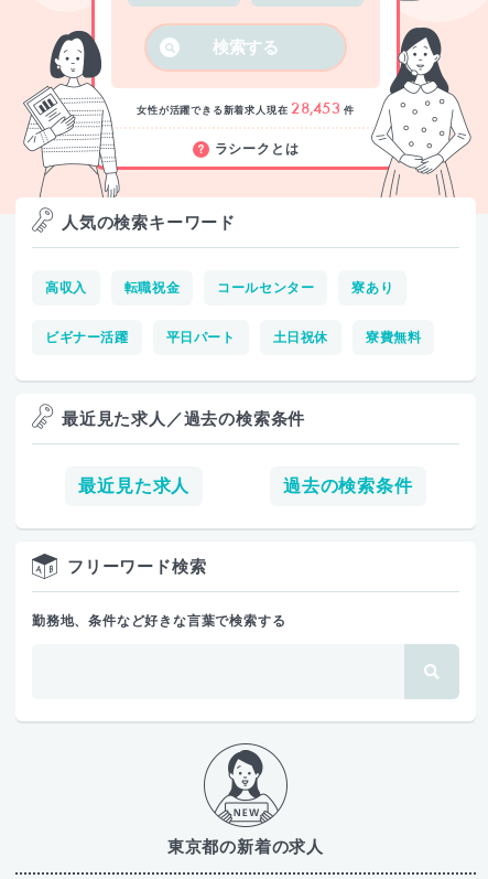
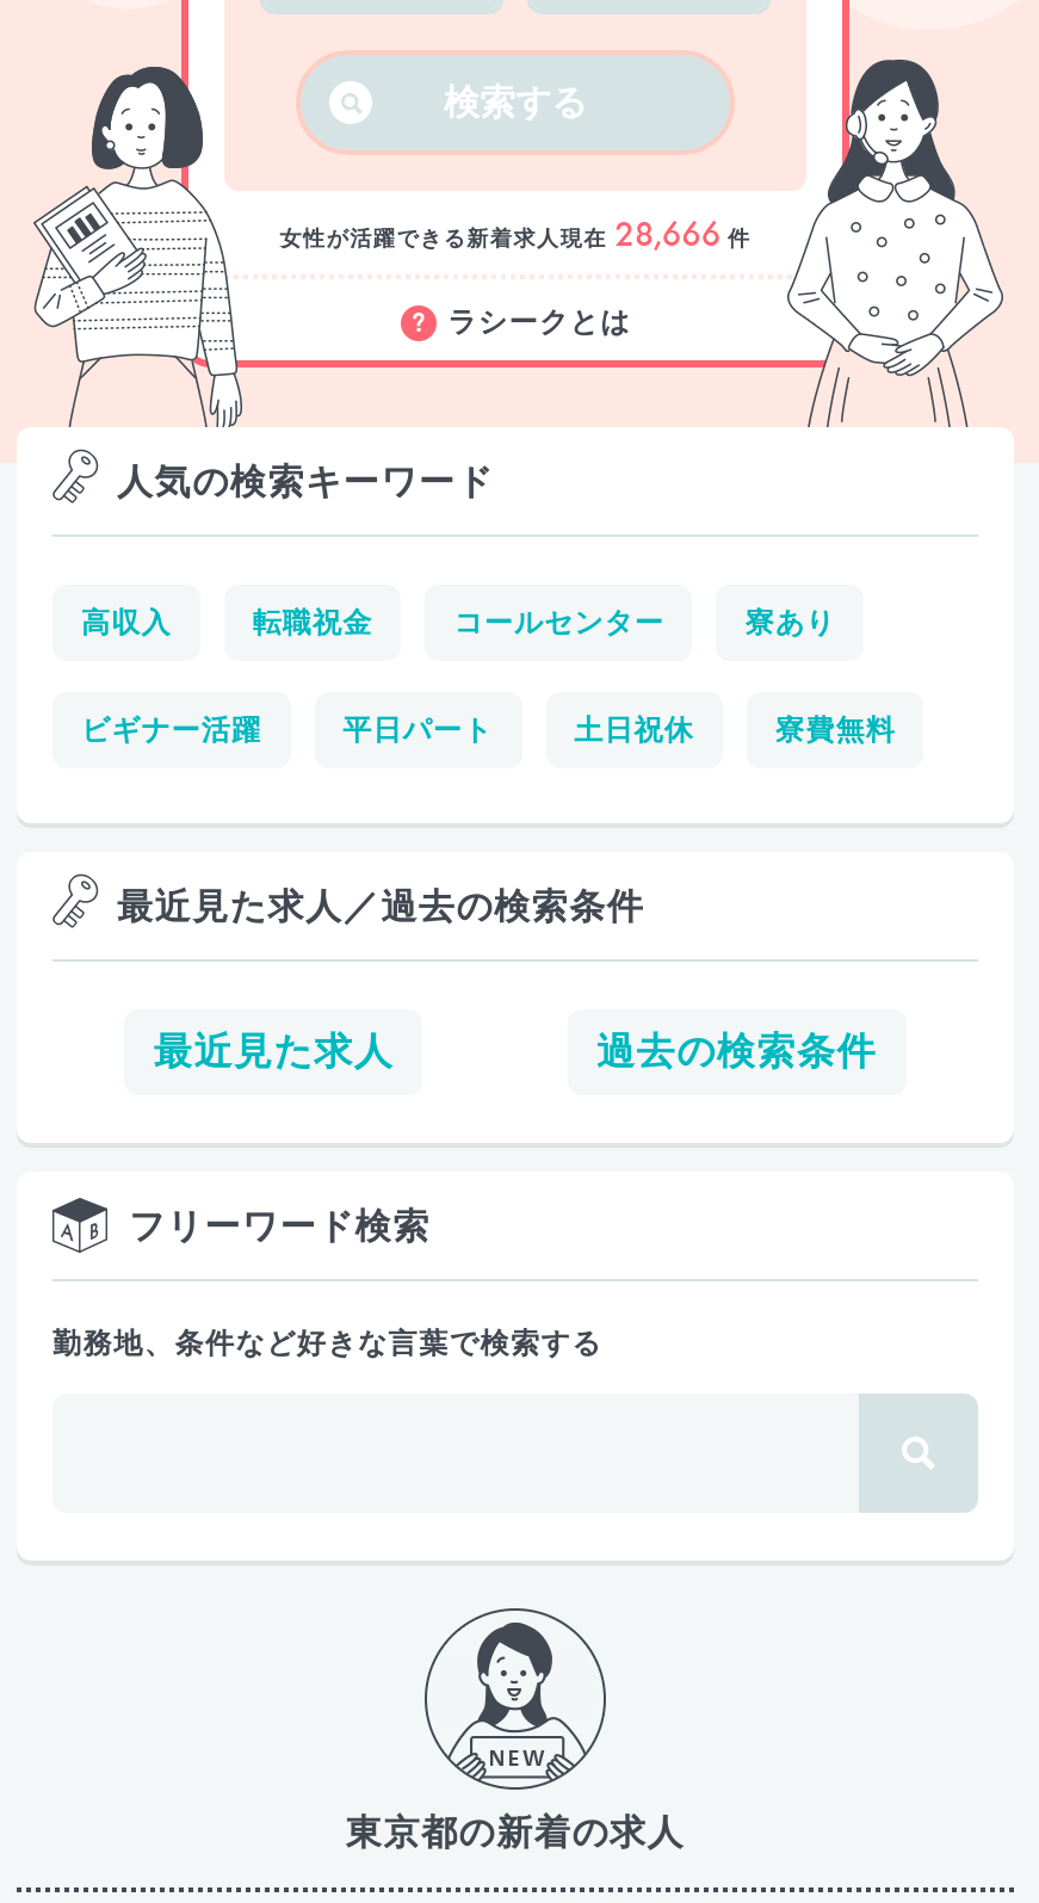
[137,101,354,118] 女性が活躍できる新着求人現在 28,453 件 -> [280,220,751,255] 女性が活躍できる新着求人現在 28,666 件

